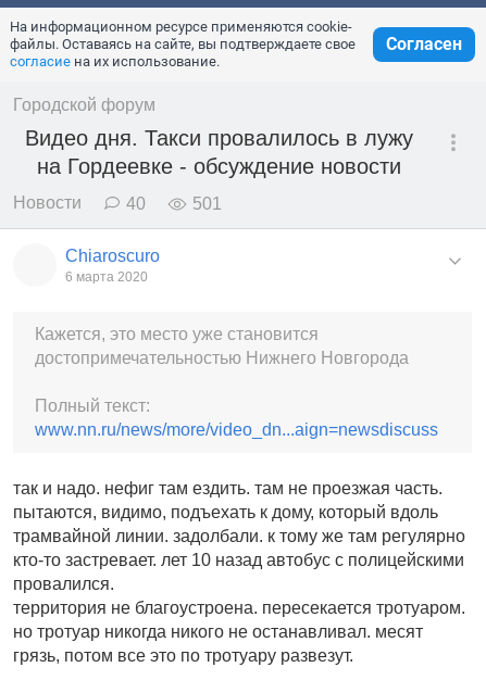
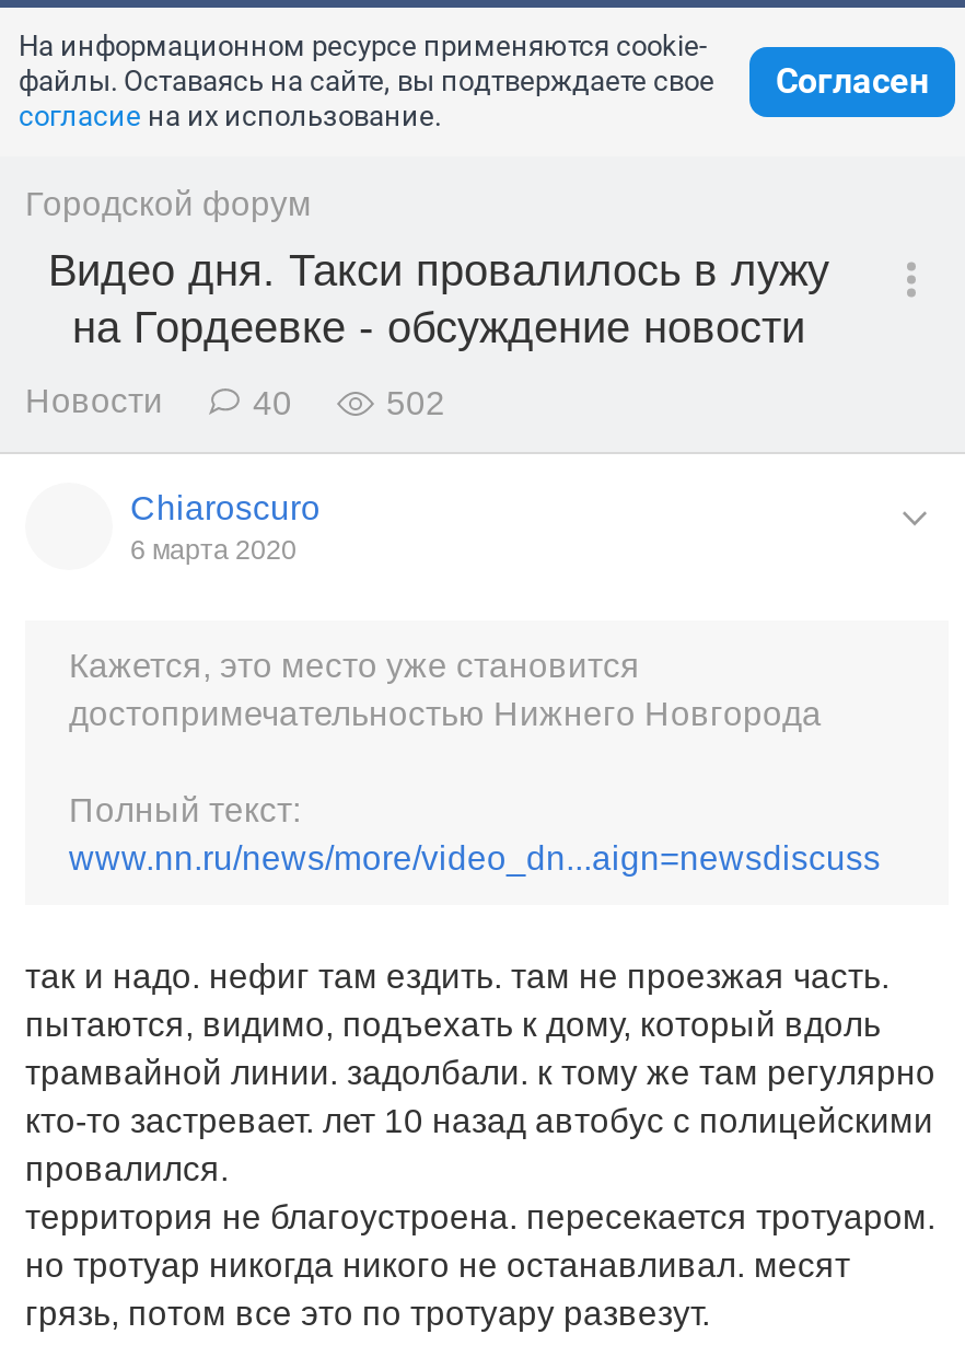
[192,194,222,213] 501 -> [386,384,445,421] 502

